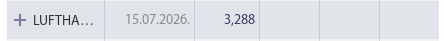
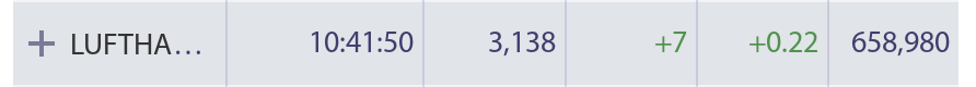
[125,13,255,28] 15.07.2026. | 3,288 -> [309,28,950,61] 10:41:50 | 3,138 | +7 | +0.22 | 658,980

